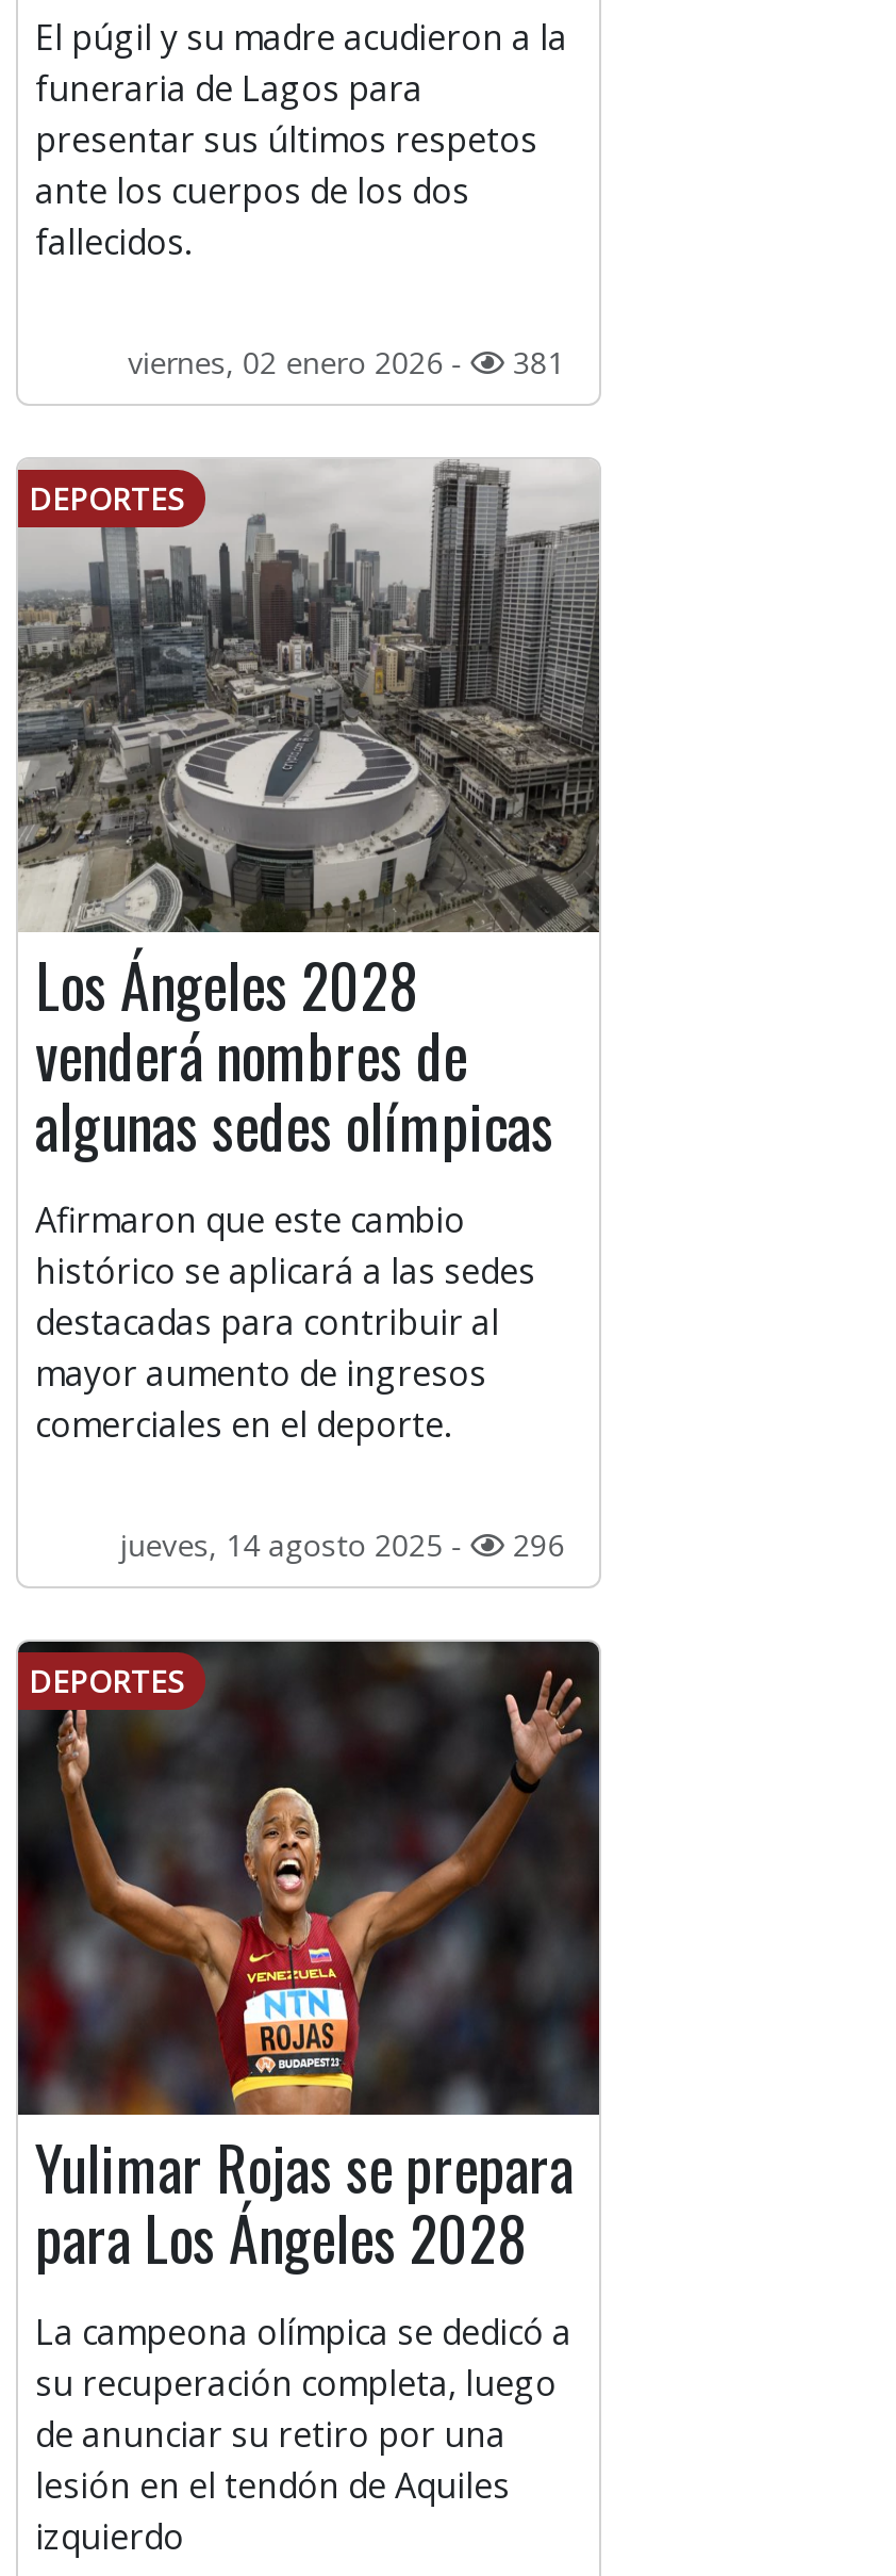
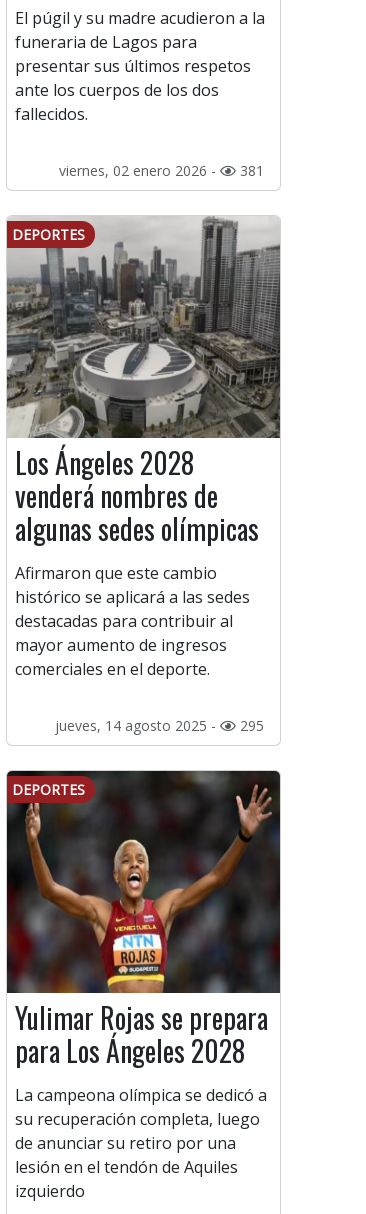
[120,1525,564,1565] jueves, 14 agosto 2025 - 296 -> [55,716,264,735] jueves, 14 agosto 2025 - 295

